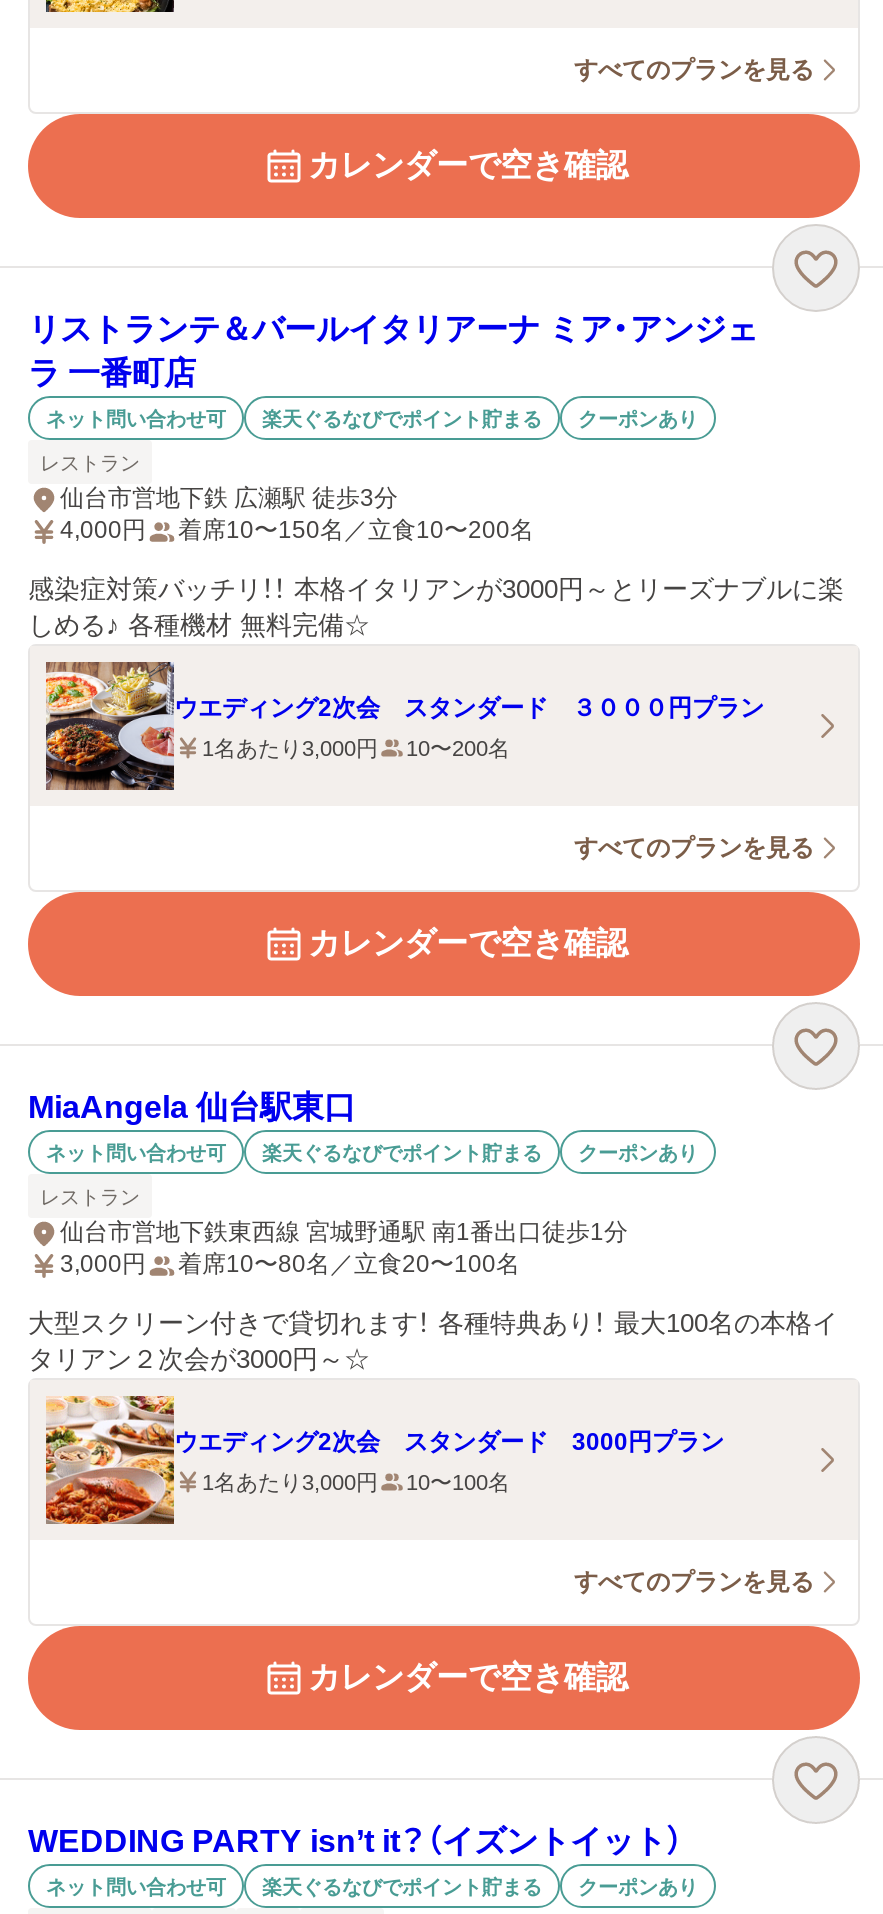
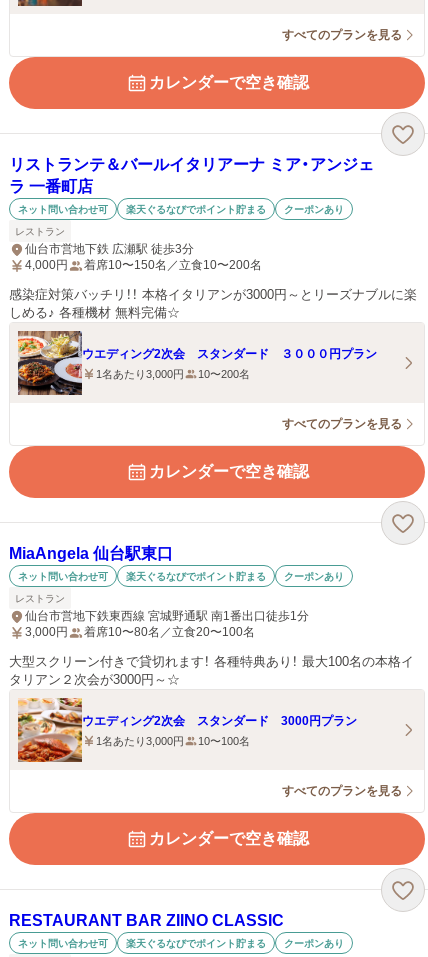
[28,1824,682,1858] WEDDING PARTY isn’t it？（イズントイット） -> [9,912,284,929] RESTAURANT BAR ZIINO CLASSIC

